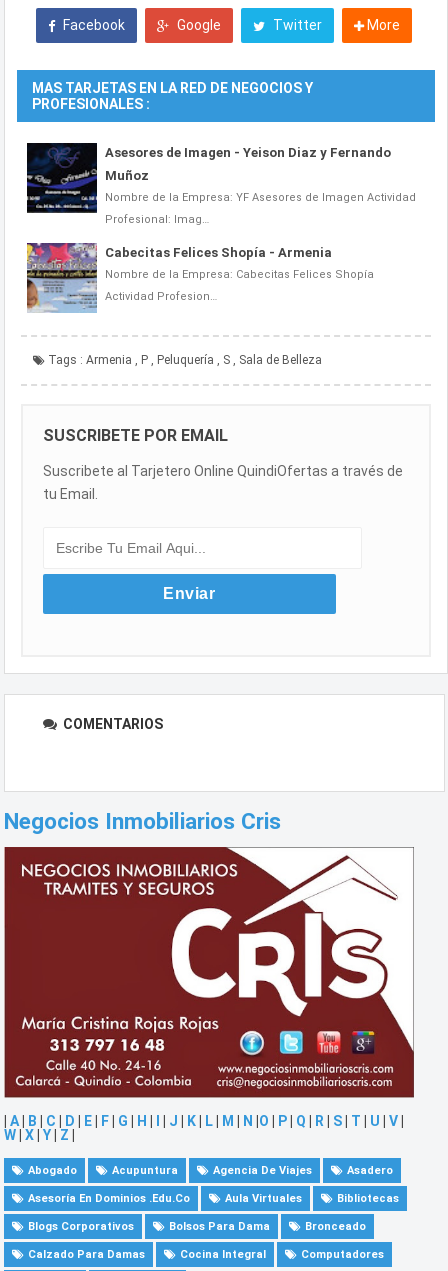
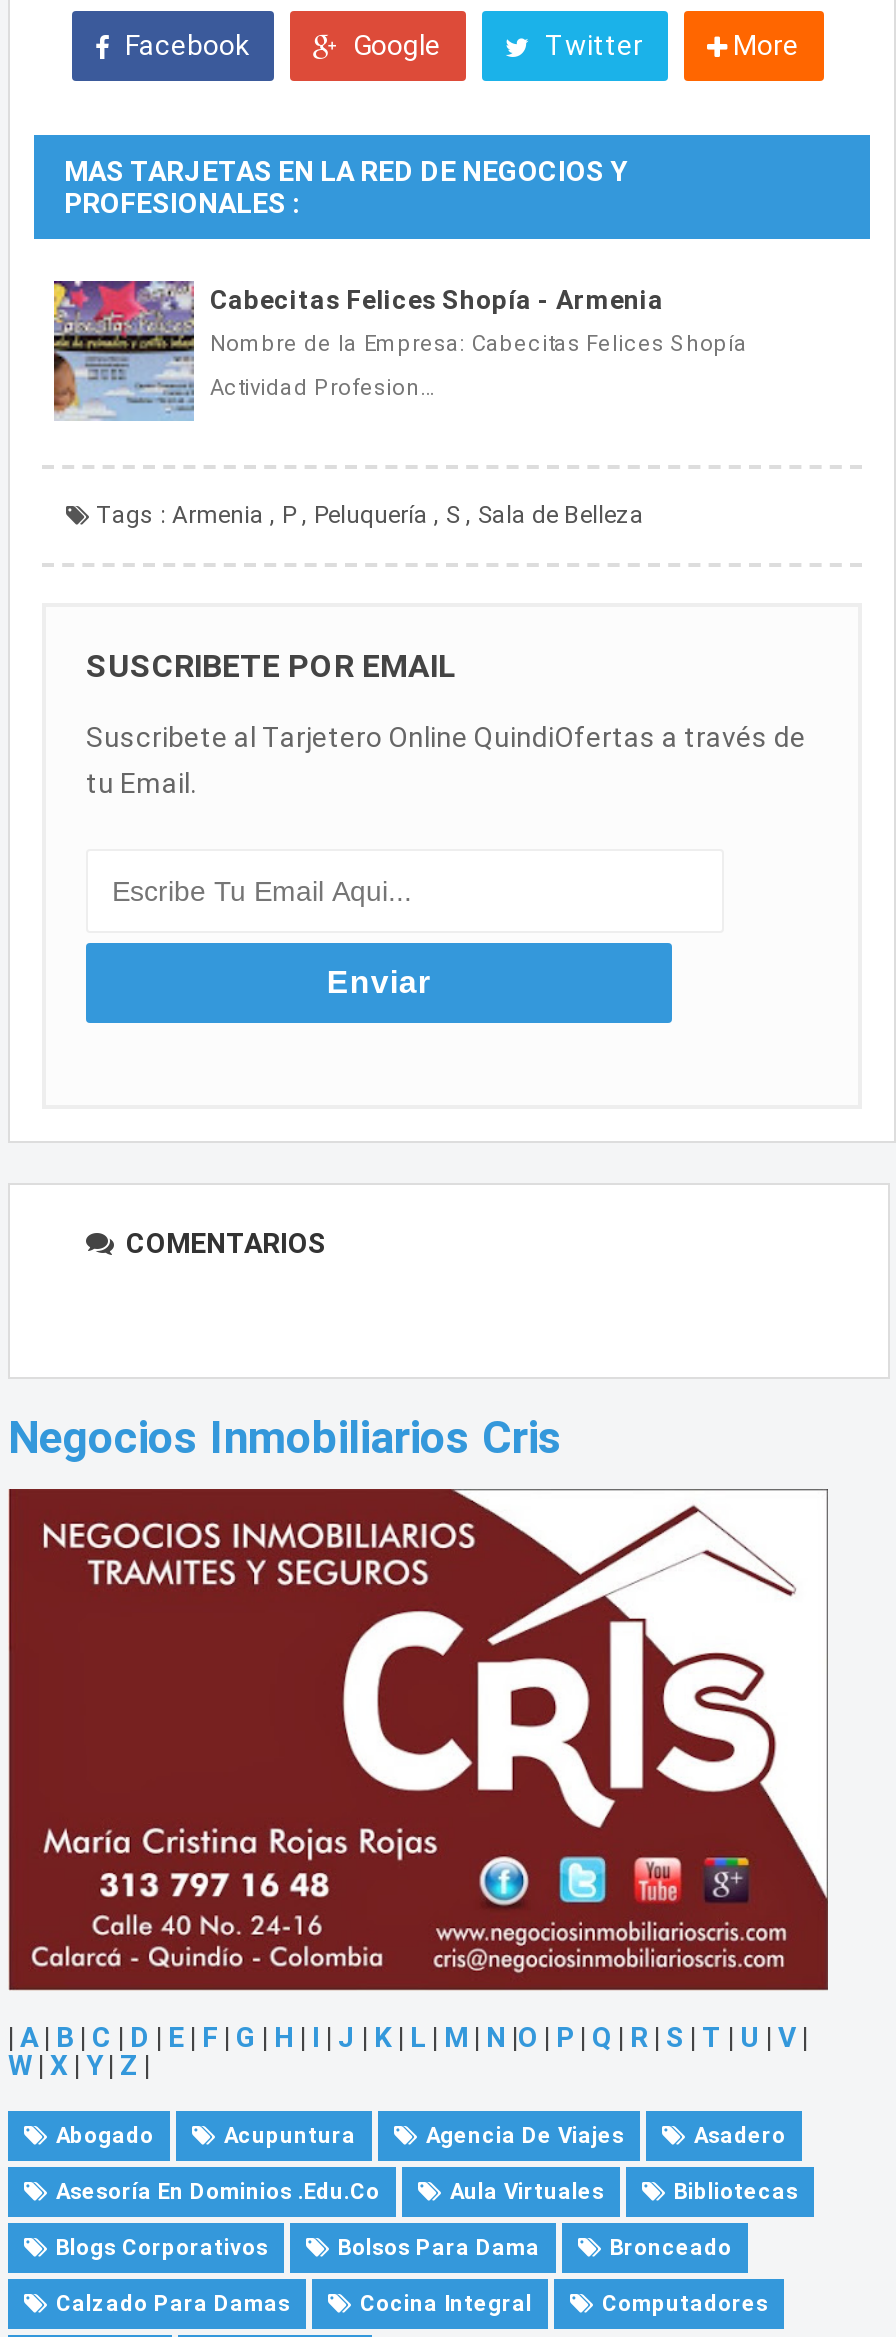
[26,142,416,226] [image] | Asesores de Imagen - Yeison Diaz y Fernando | Muñoz | Nombre de la Empresa: YF Asesores de Imagen Actividad | Profesional: Imag… -> none

